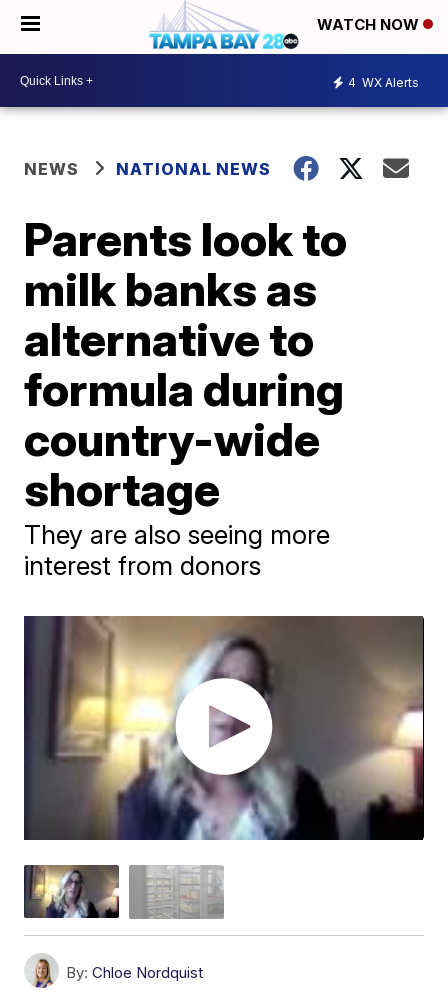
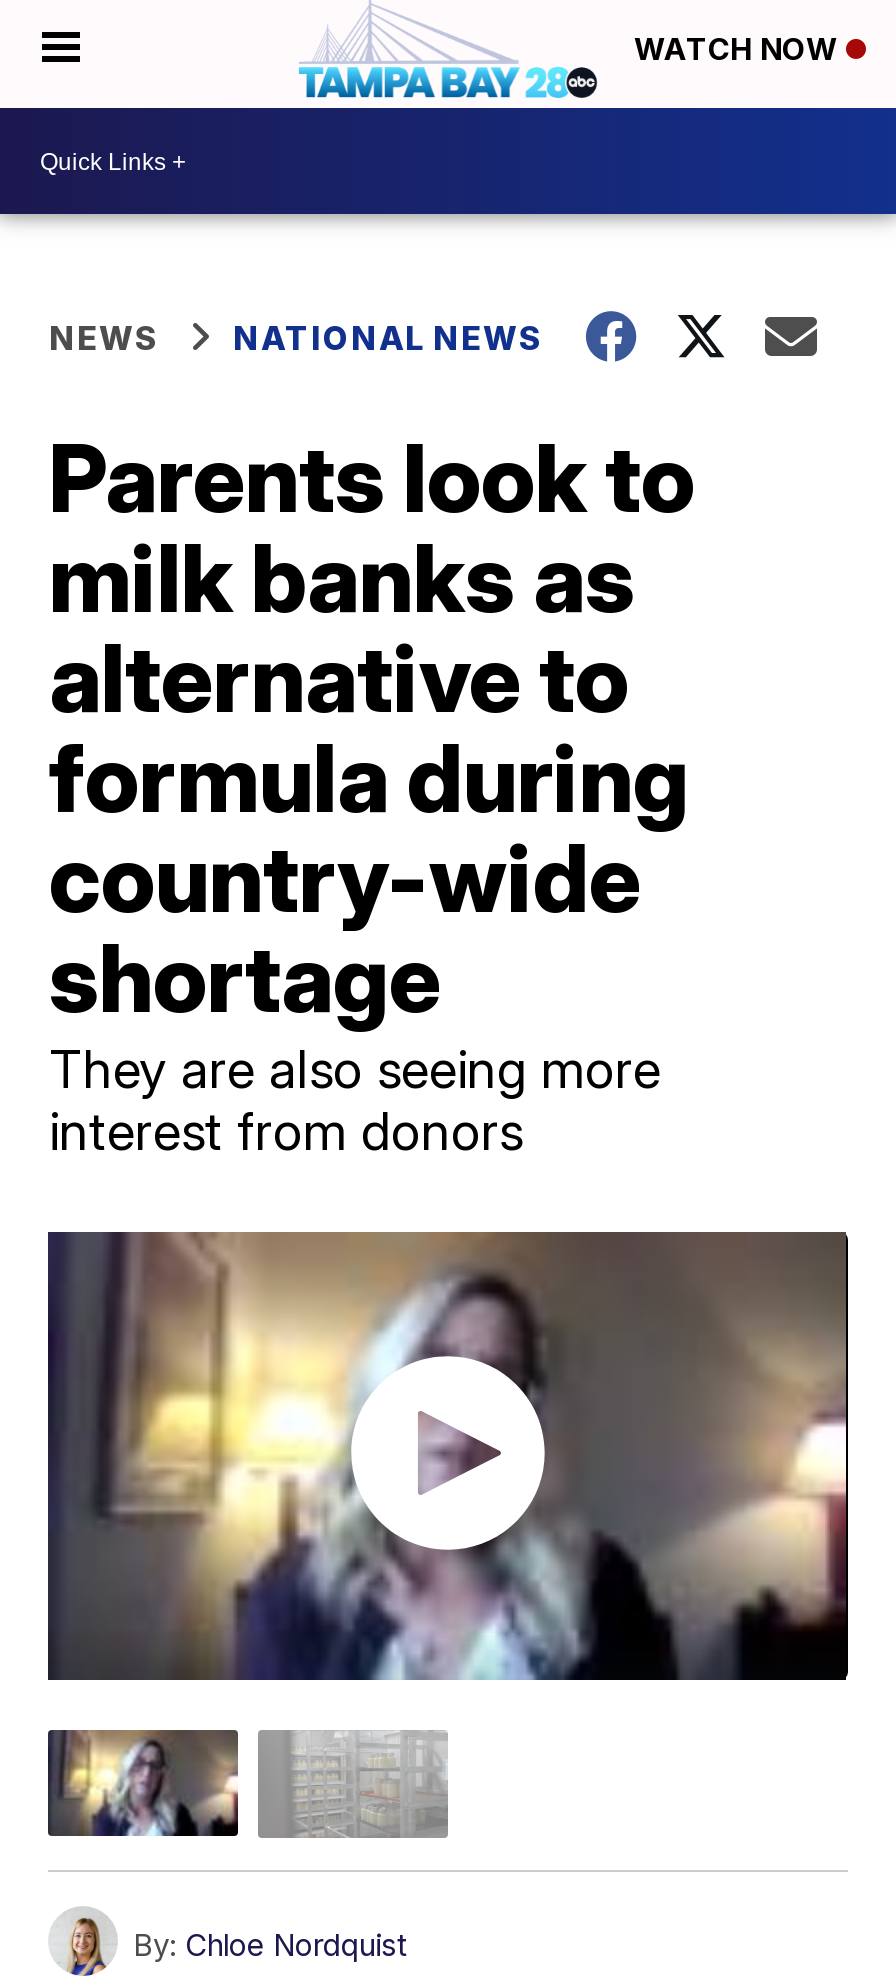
[348,74,419,89] 4 WX Alerts -> none

